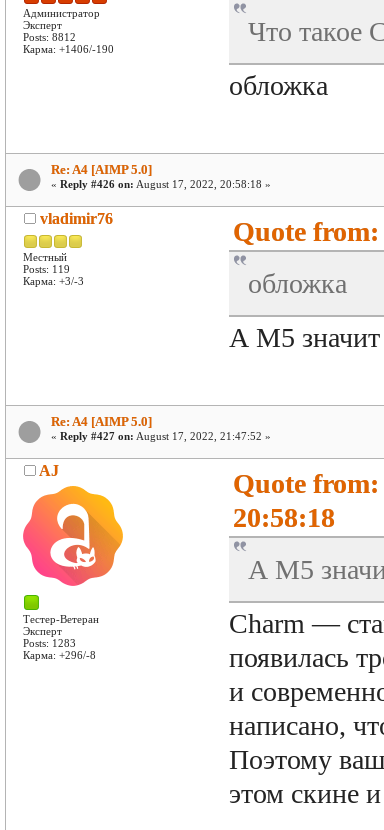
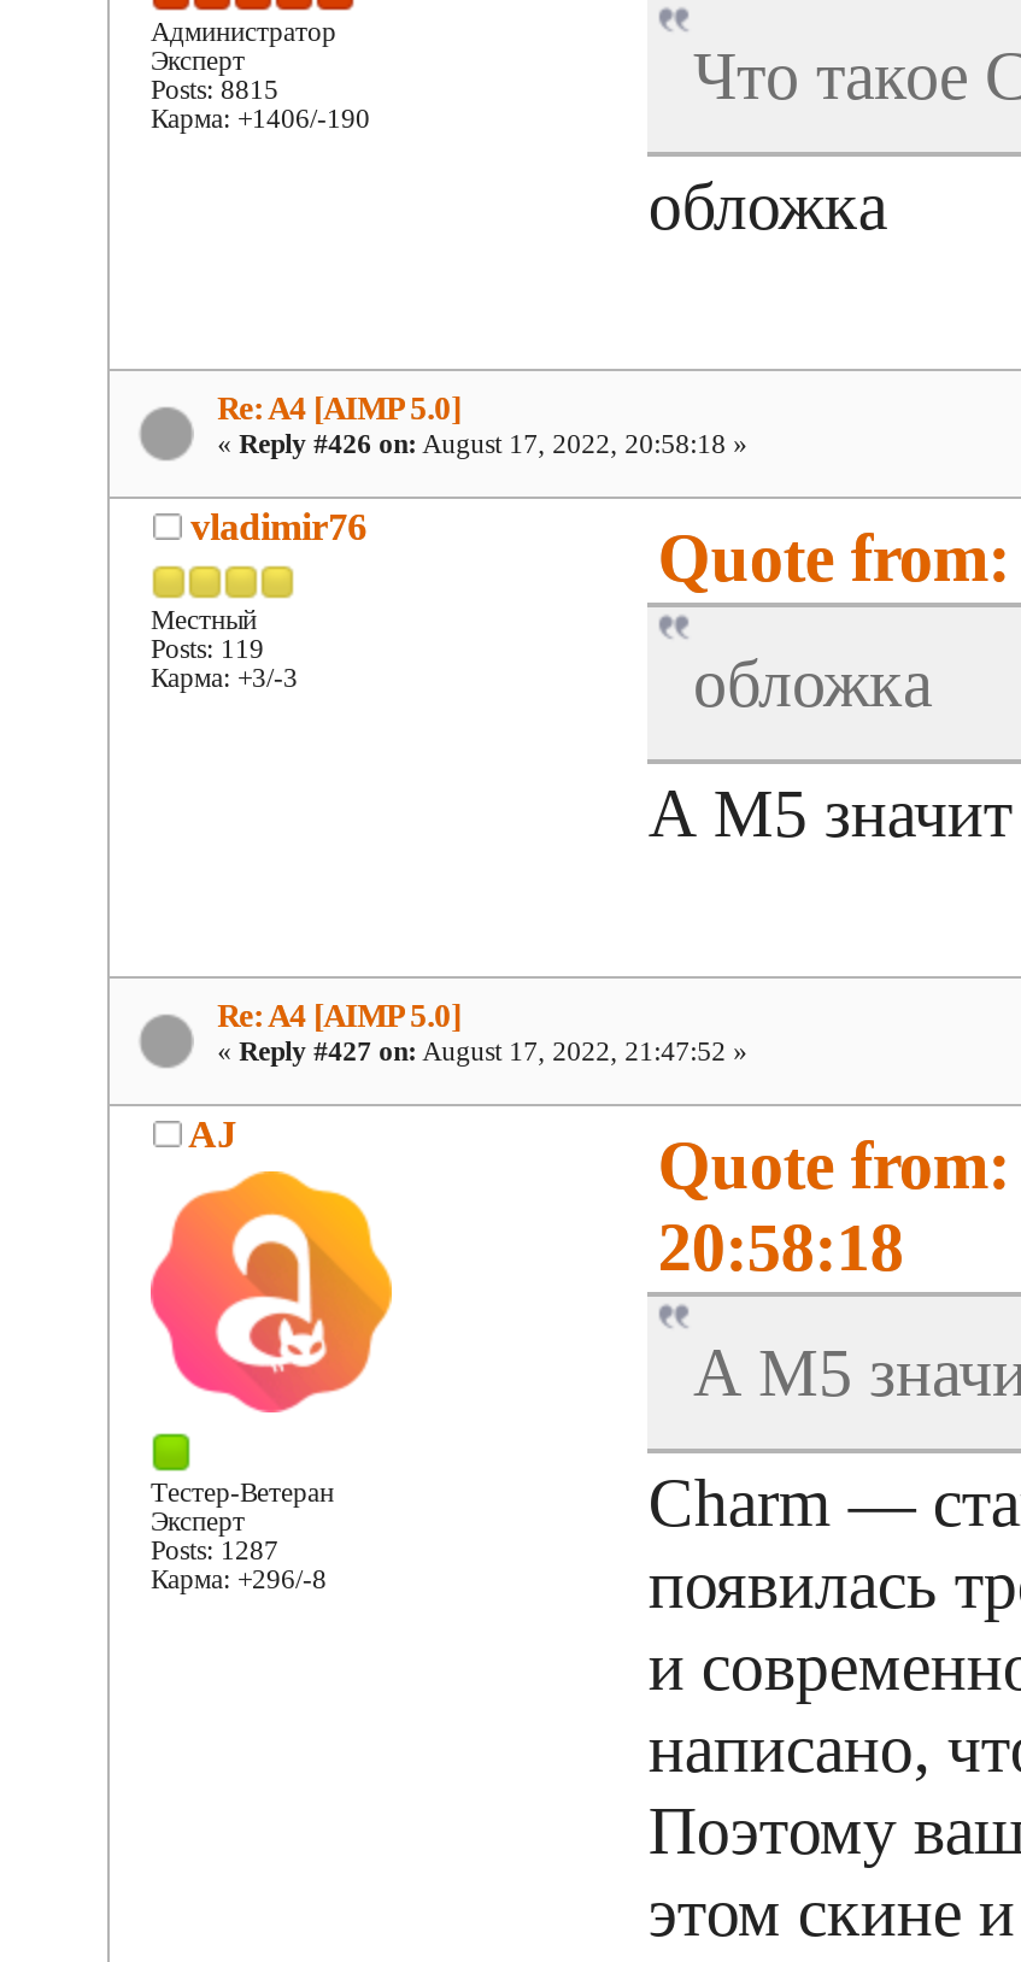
[23,31,76,43] Posts: 8812 -> [151,75,278,104] Posts: 8815
[23,637,76,649] Posts: 1283 -> [151,1535,278,1564] Posts: 1287

